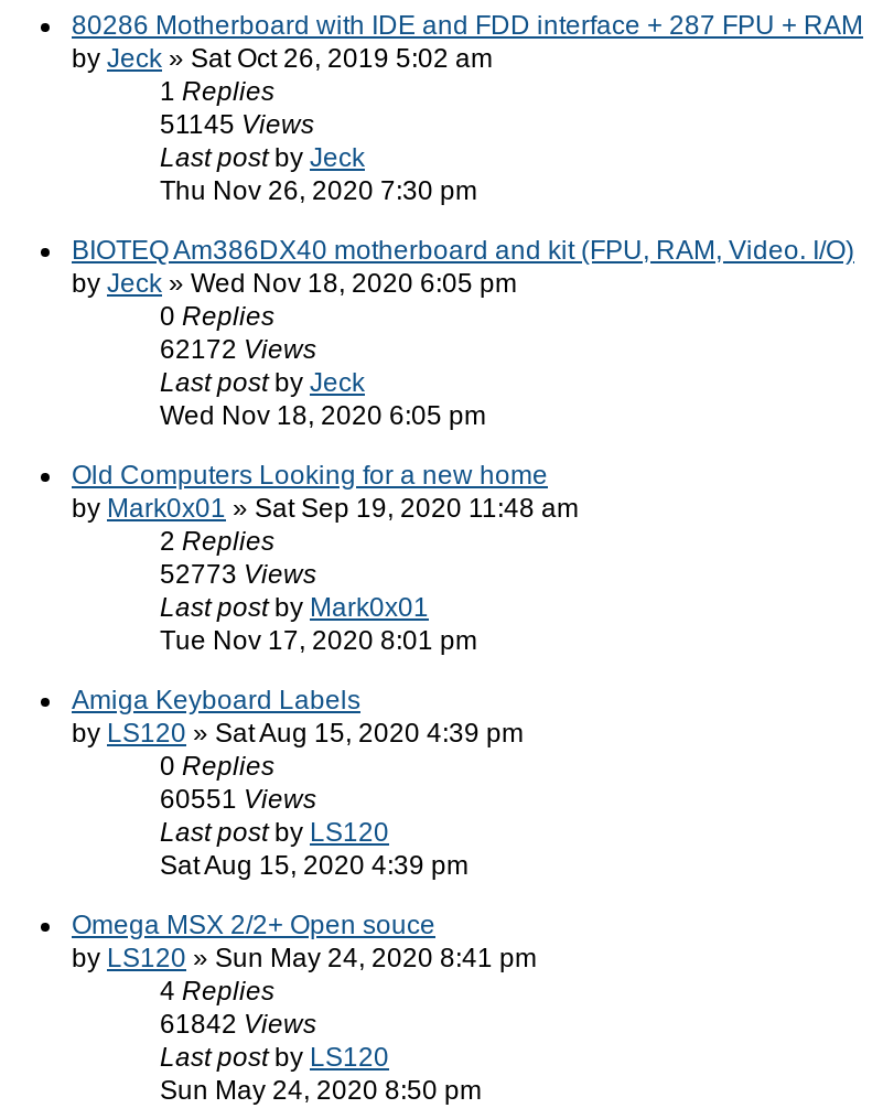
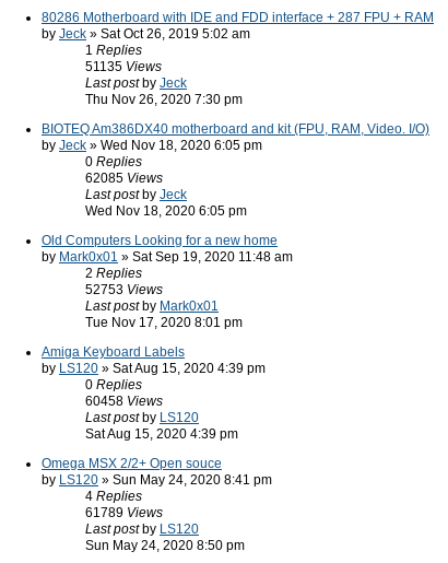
[160,109,314,140] 51145 Views -> [85,59,162,74] 51135 Views
[160,334,316,365] 62172 Views -> [85,171,163,186] 62085 Views
[160,559,316,590] 52773 Views -> [85,282,163,297] 52753 Views
[160,784,316,815] 60551 Views -> [85,394,163,409] 60458 Views
[160,1009,316,1040] 61842 Views -> [85,505,163,520] 61789 Views

